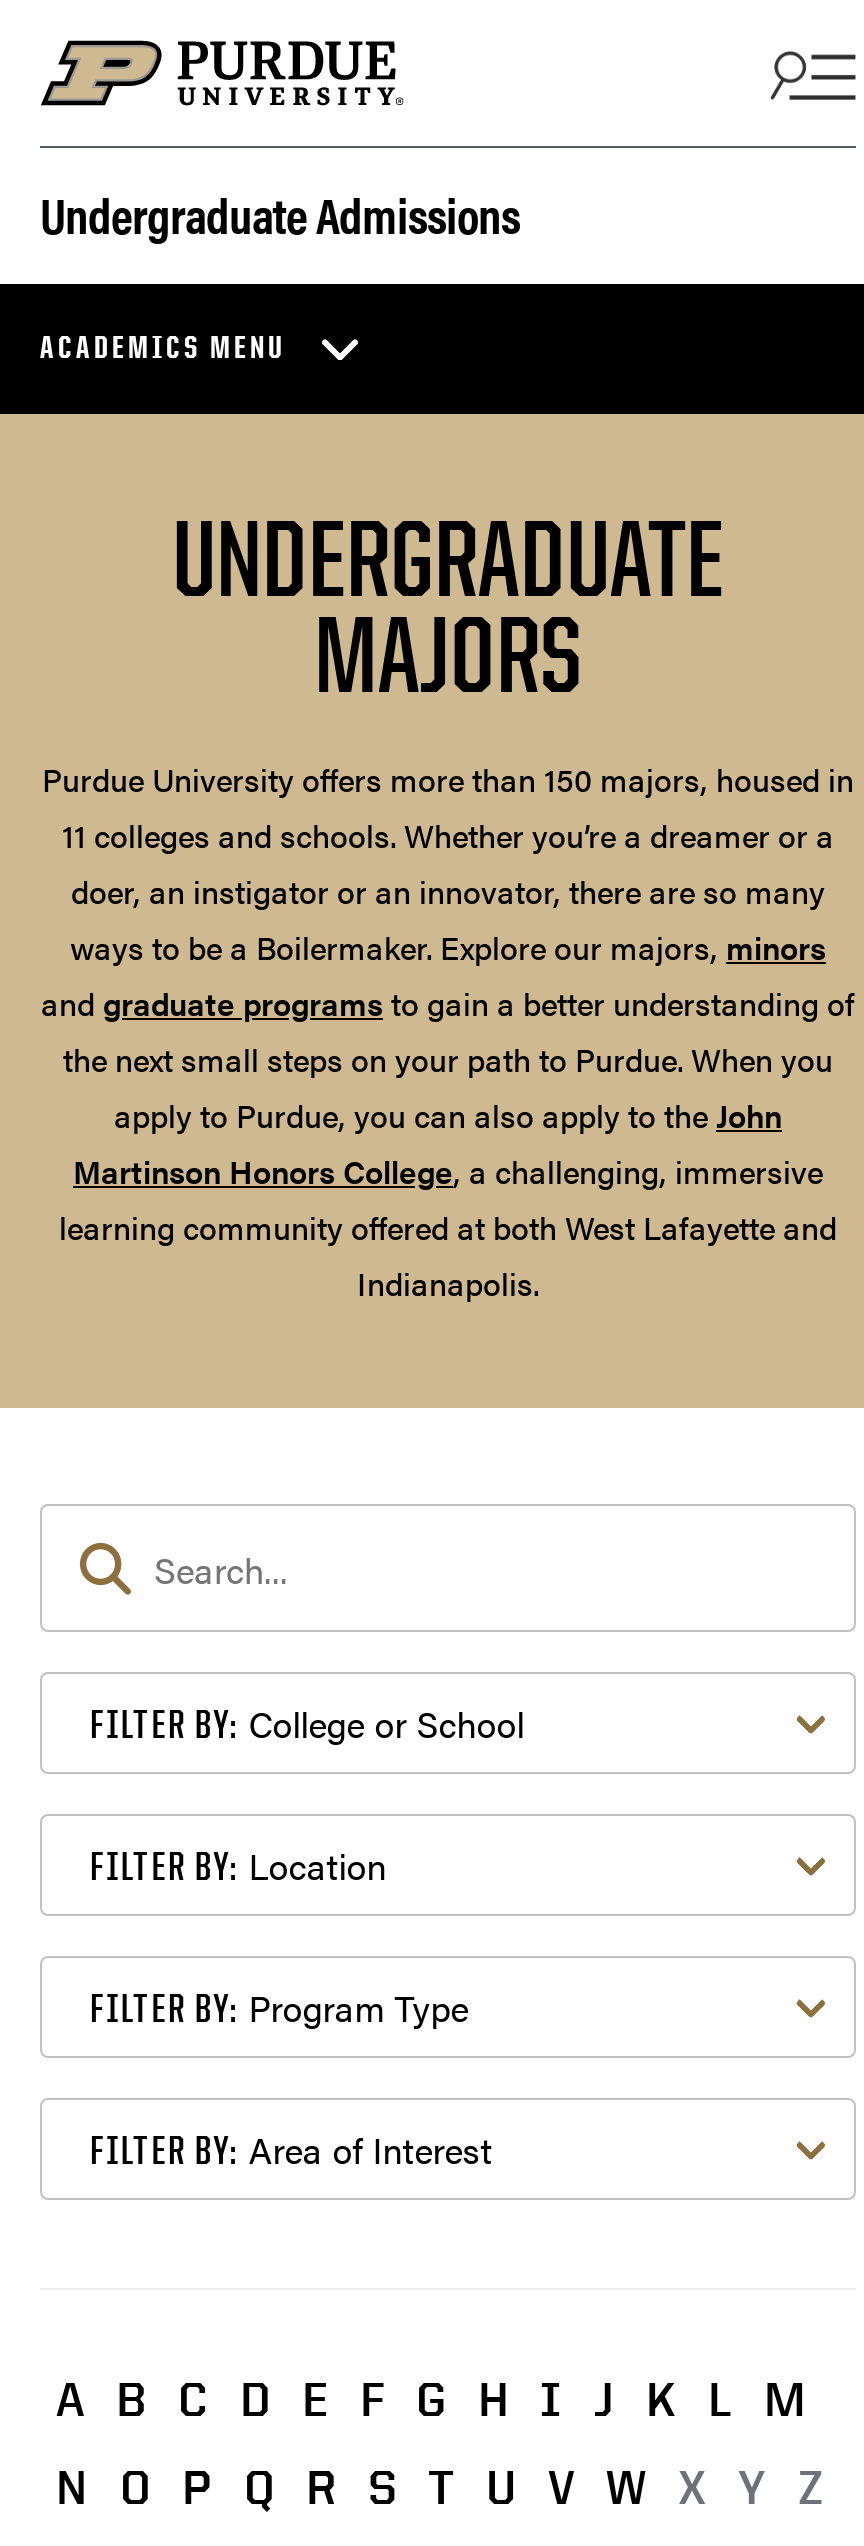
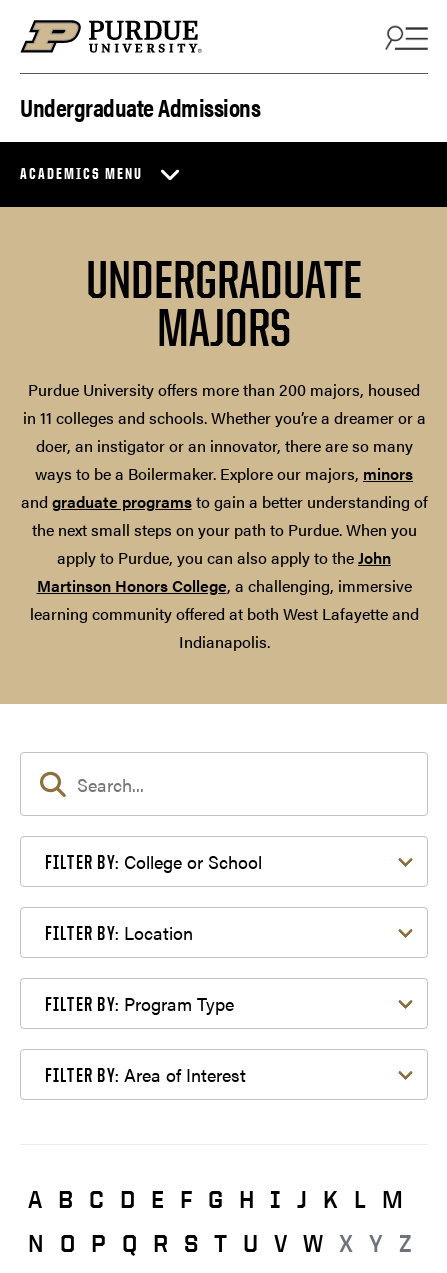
[42,756,854,858] Purdue University offers more than 150 majors, housed in | 11 colleges and schools. Whether you’re a dreamer or a -> [22,378,425,429] Purdue University offers more than 200 majors, housed | in 11 colleges and schools. Whether you’re a dreamer or a

